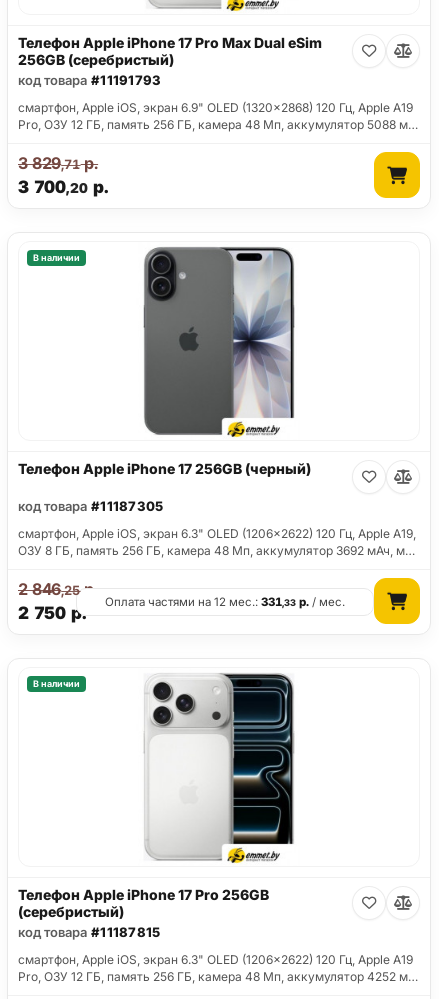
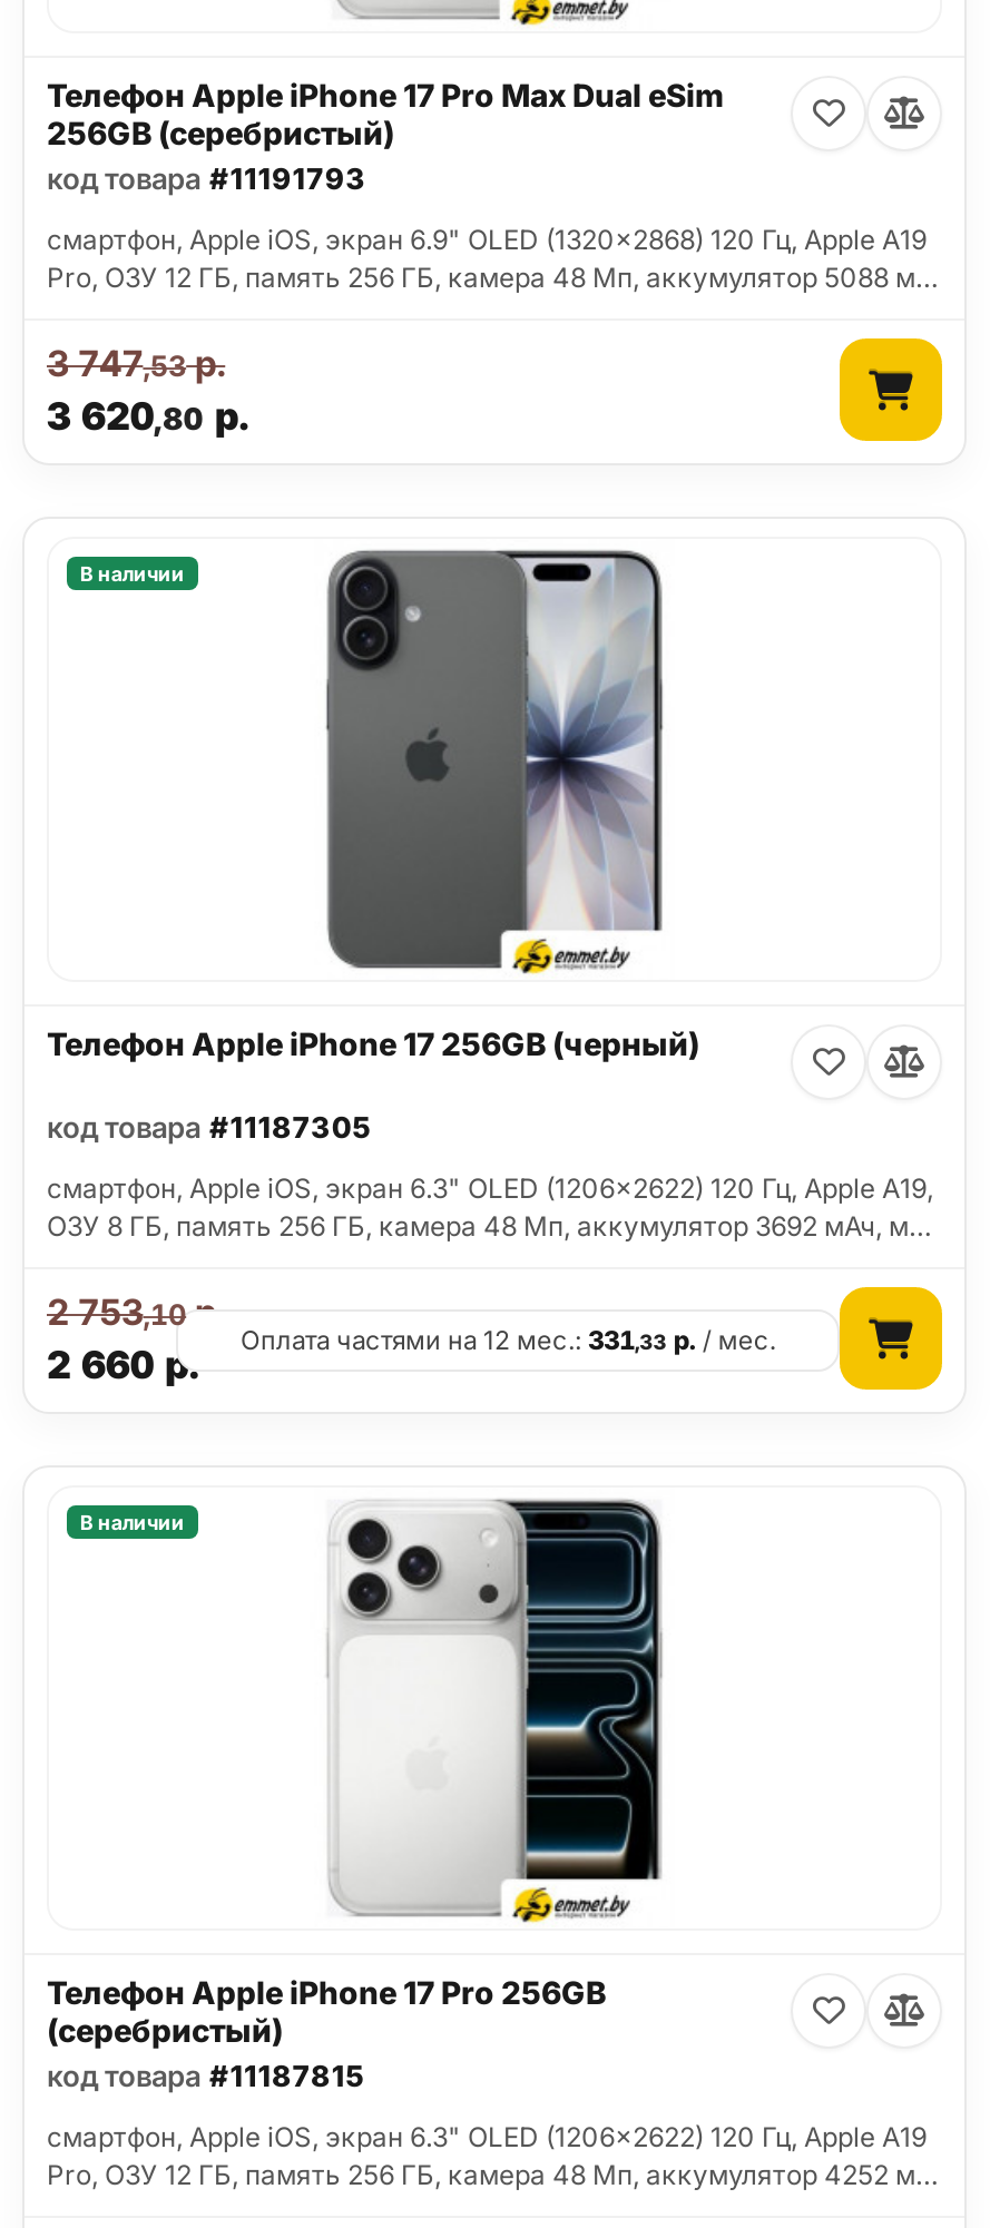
[18,153,98,173] 3 829,71р. -> [47,342,225,386] 3 747,53р.
[18,177,109,197] 3 700,20 р. -> [47,395,250,440] 3 620,80 р.
[18,579,98,599] 2 846,25 р. -> [47,1290,225,1335] 2 753,10 р.
[18,603,87,623] 2 750 р. -> [47,1344,200,1388] 2 660 р.

